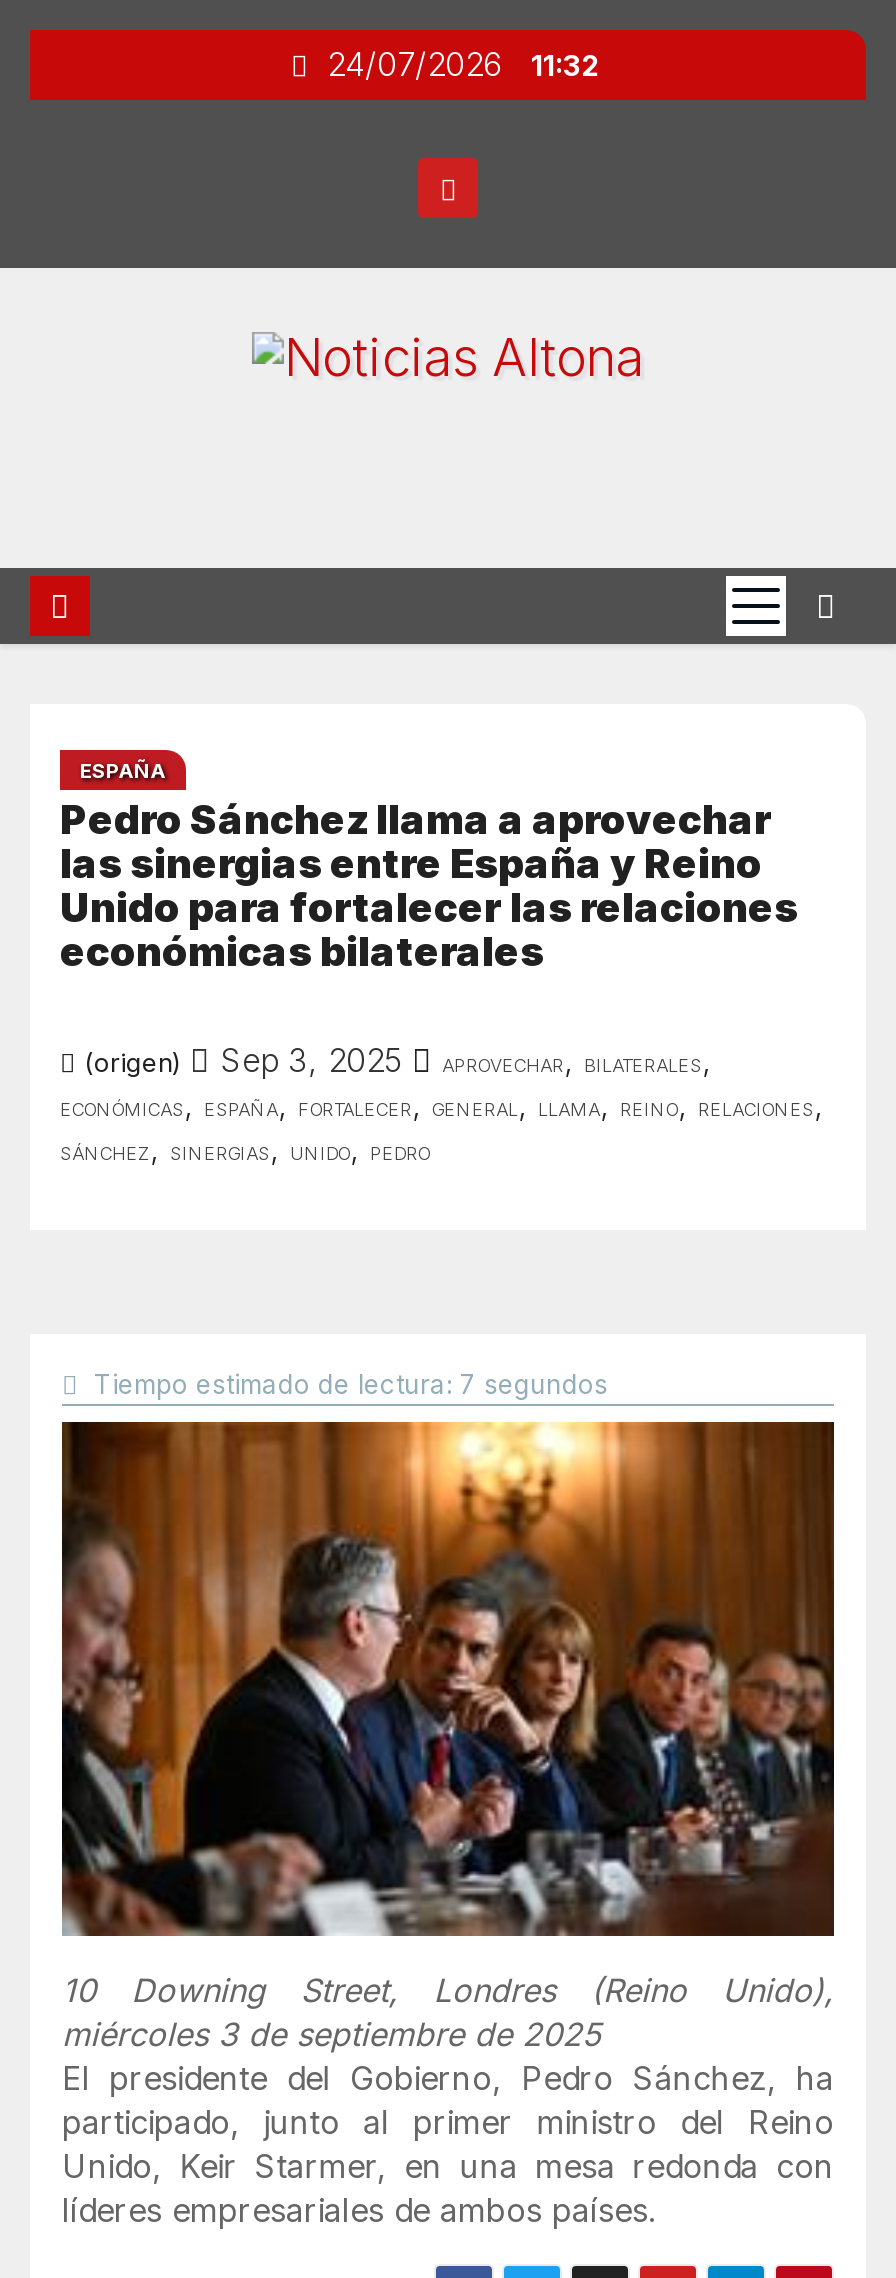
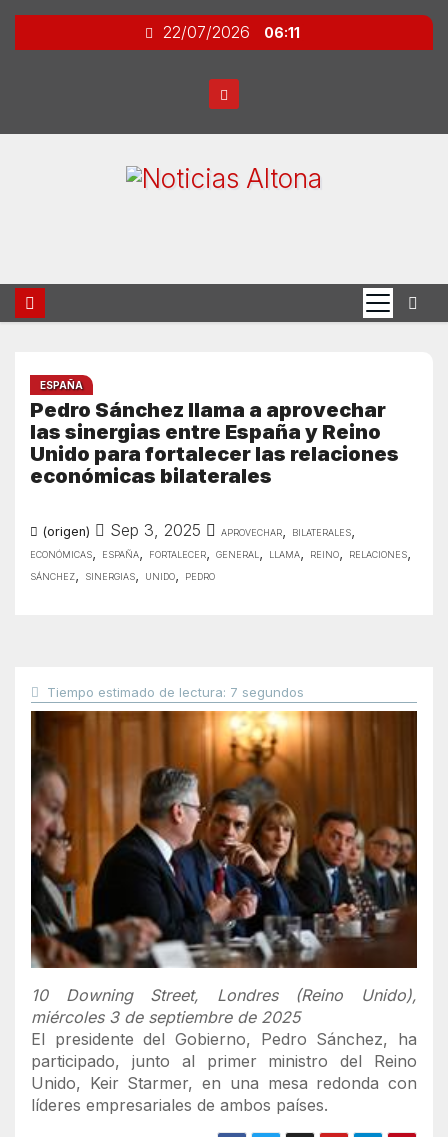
[327,44,599,84] 24/07/2026 11:32 -> [163,22,300,42] 22/07/2026 06:11

